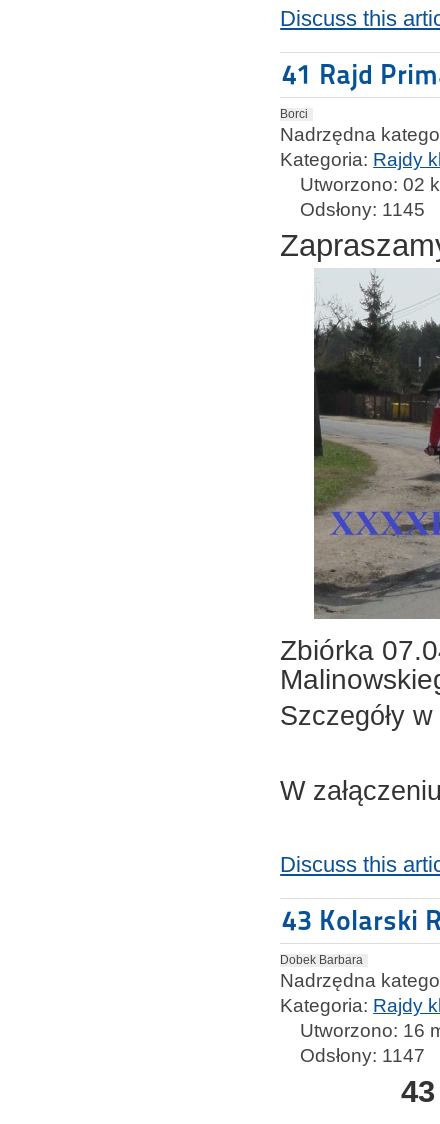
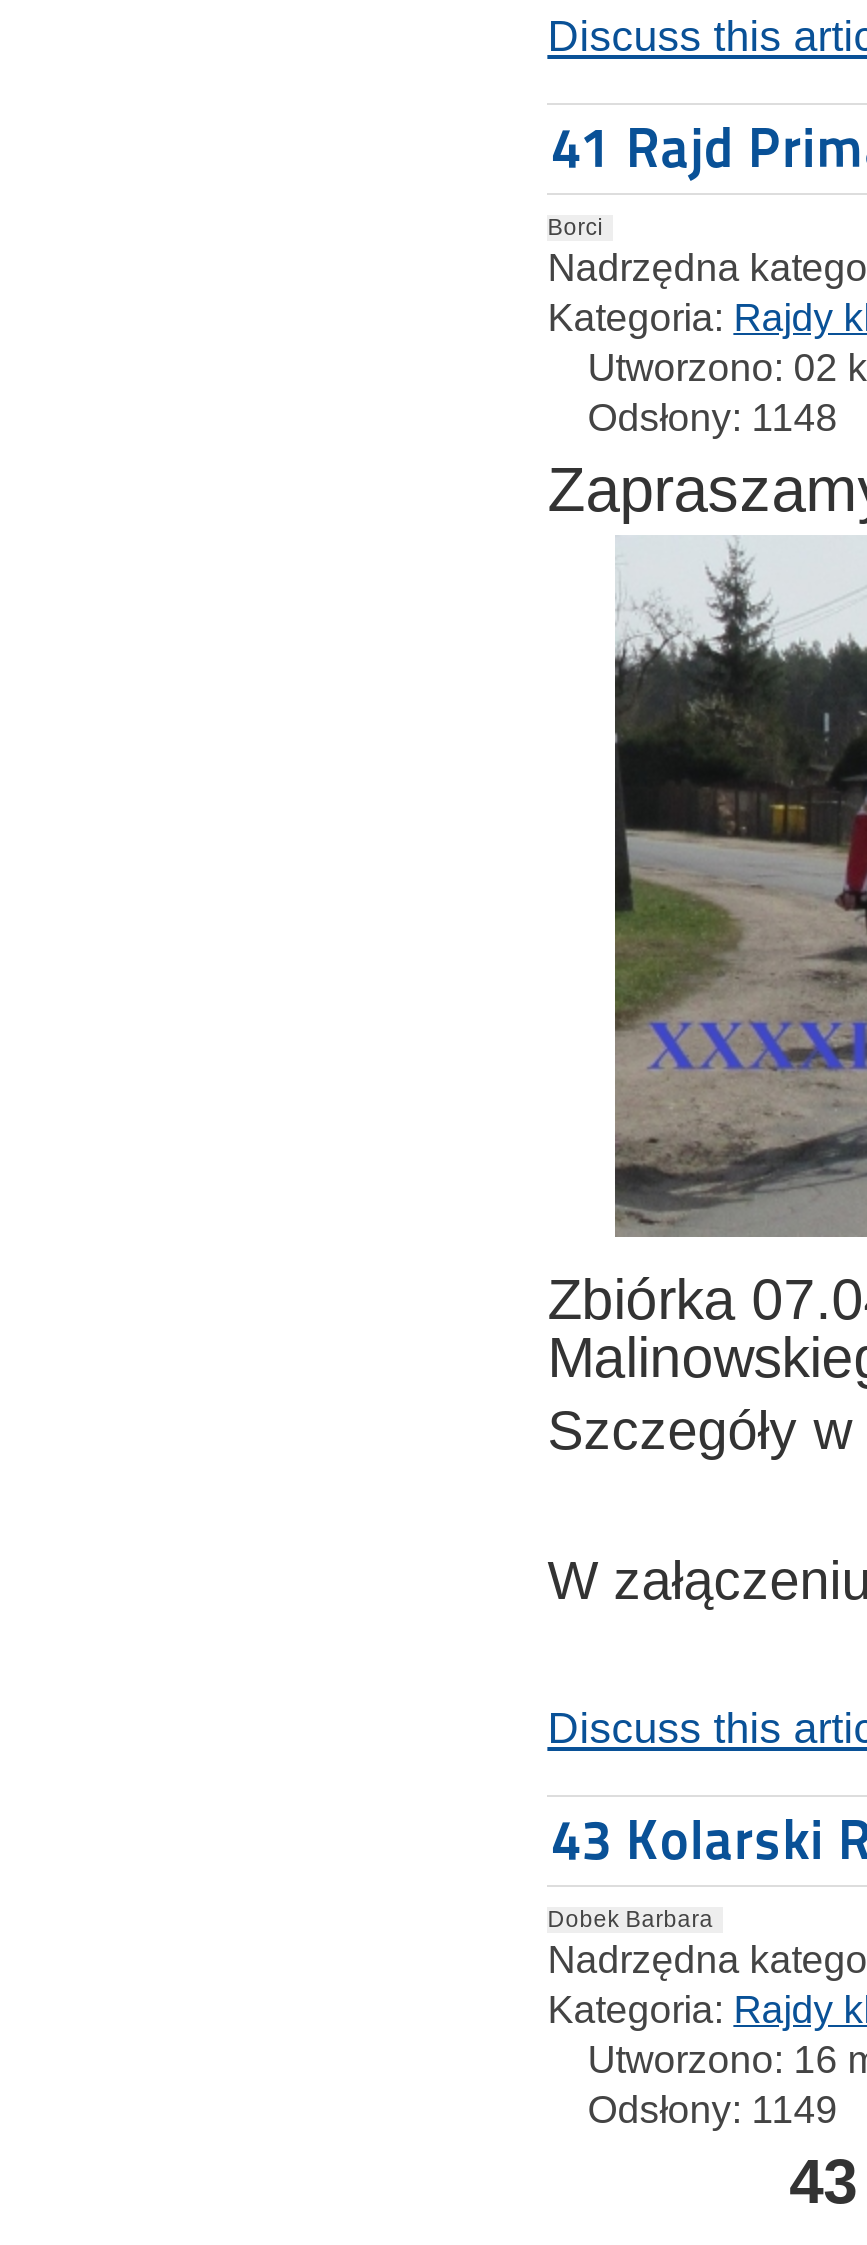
[300,198,425,220] Odsłony: 1145 -> [587,394,837,438] Odsłony: 1148
[300,1044,425,1066] Odsłony: 1147 -> [587,2087,837,2131] Odsłony: 1149

